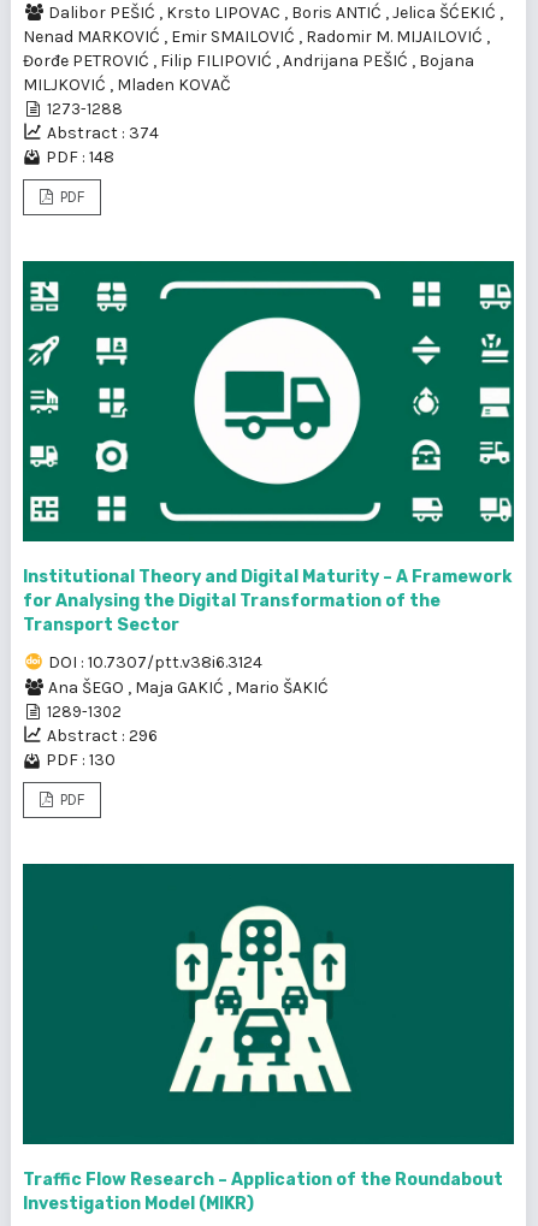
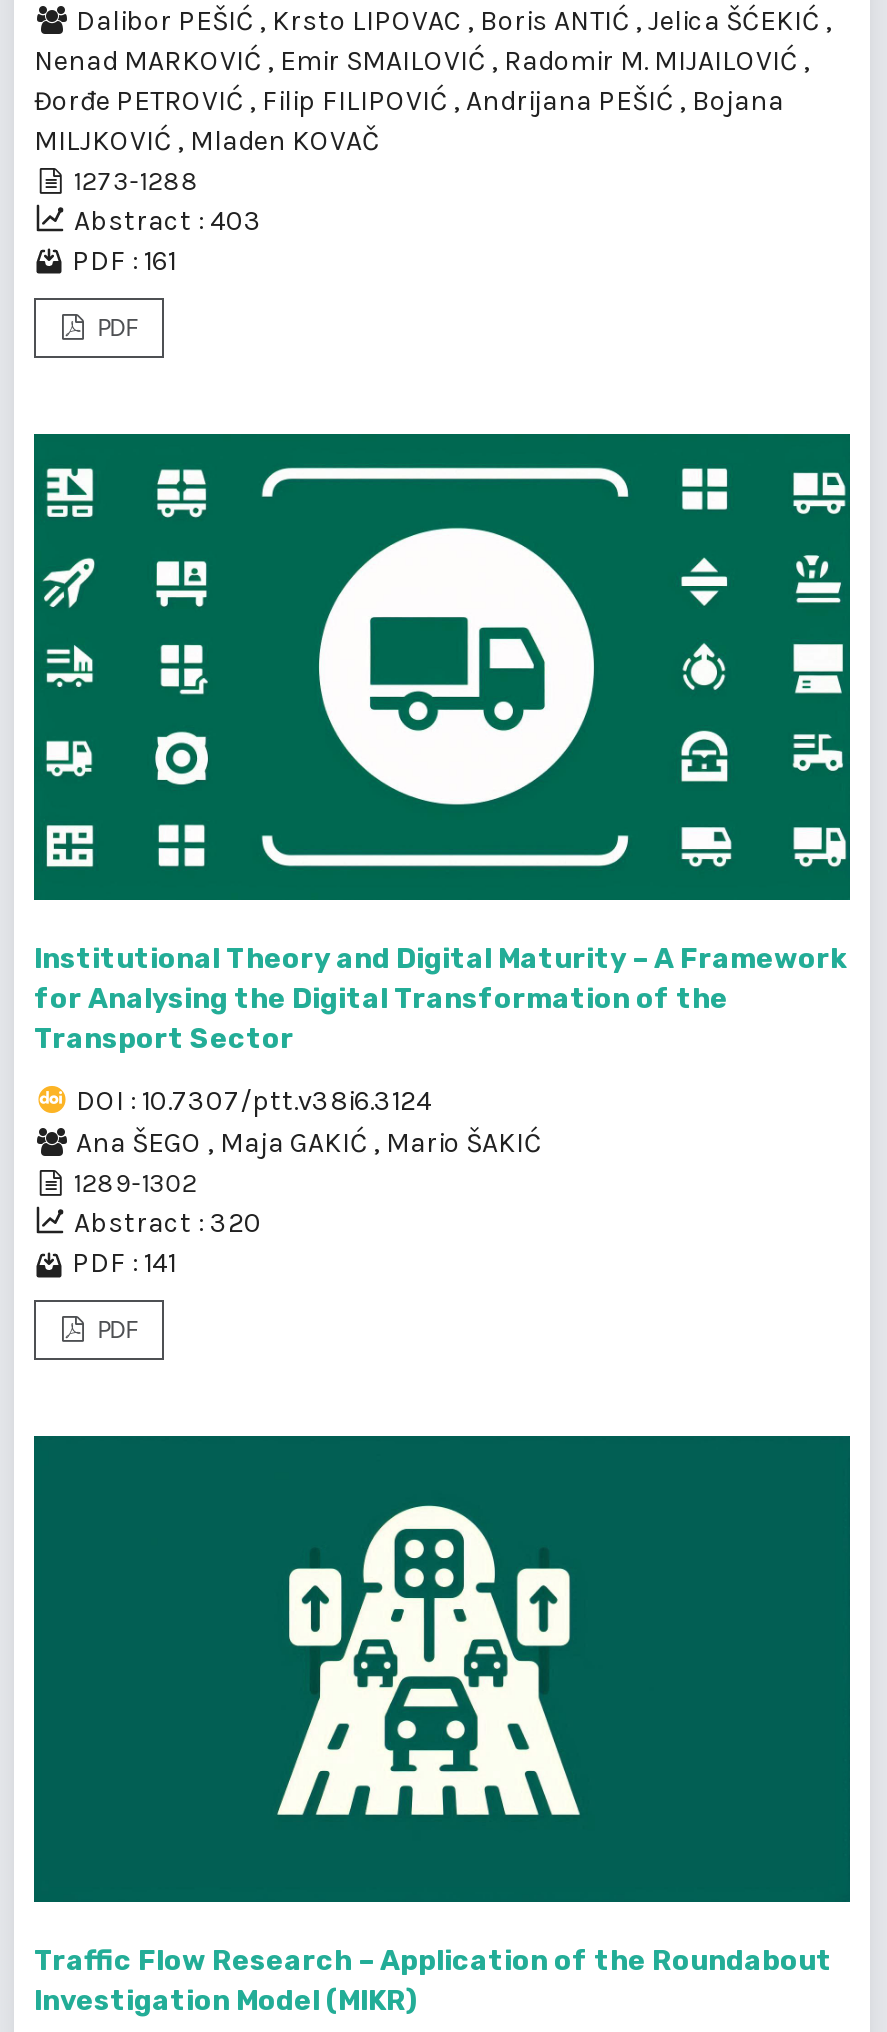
[47,123,159,143] Abstract : 374 -> [74,204,262,238] Abstract : 403
[46,147,114,167] PDF : 148 -> [72,244,176,278] PDF : 161
[47,726,158,746] Abstract : 296 -> [74,1206,262,1240] Abstract : 320
[46,750,116,770] PDF : 130 -> [72,1246,176,1280] PDF : 141

